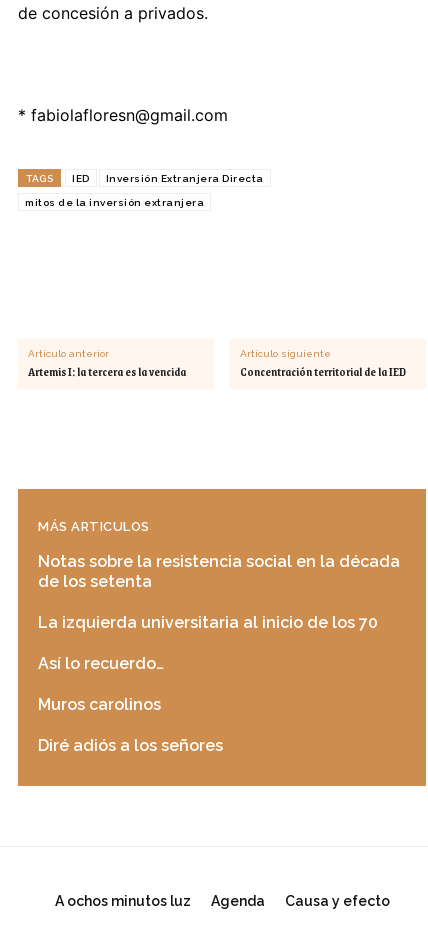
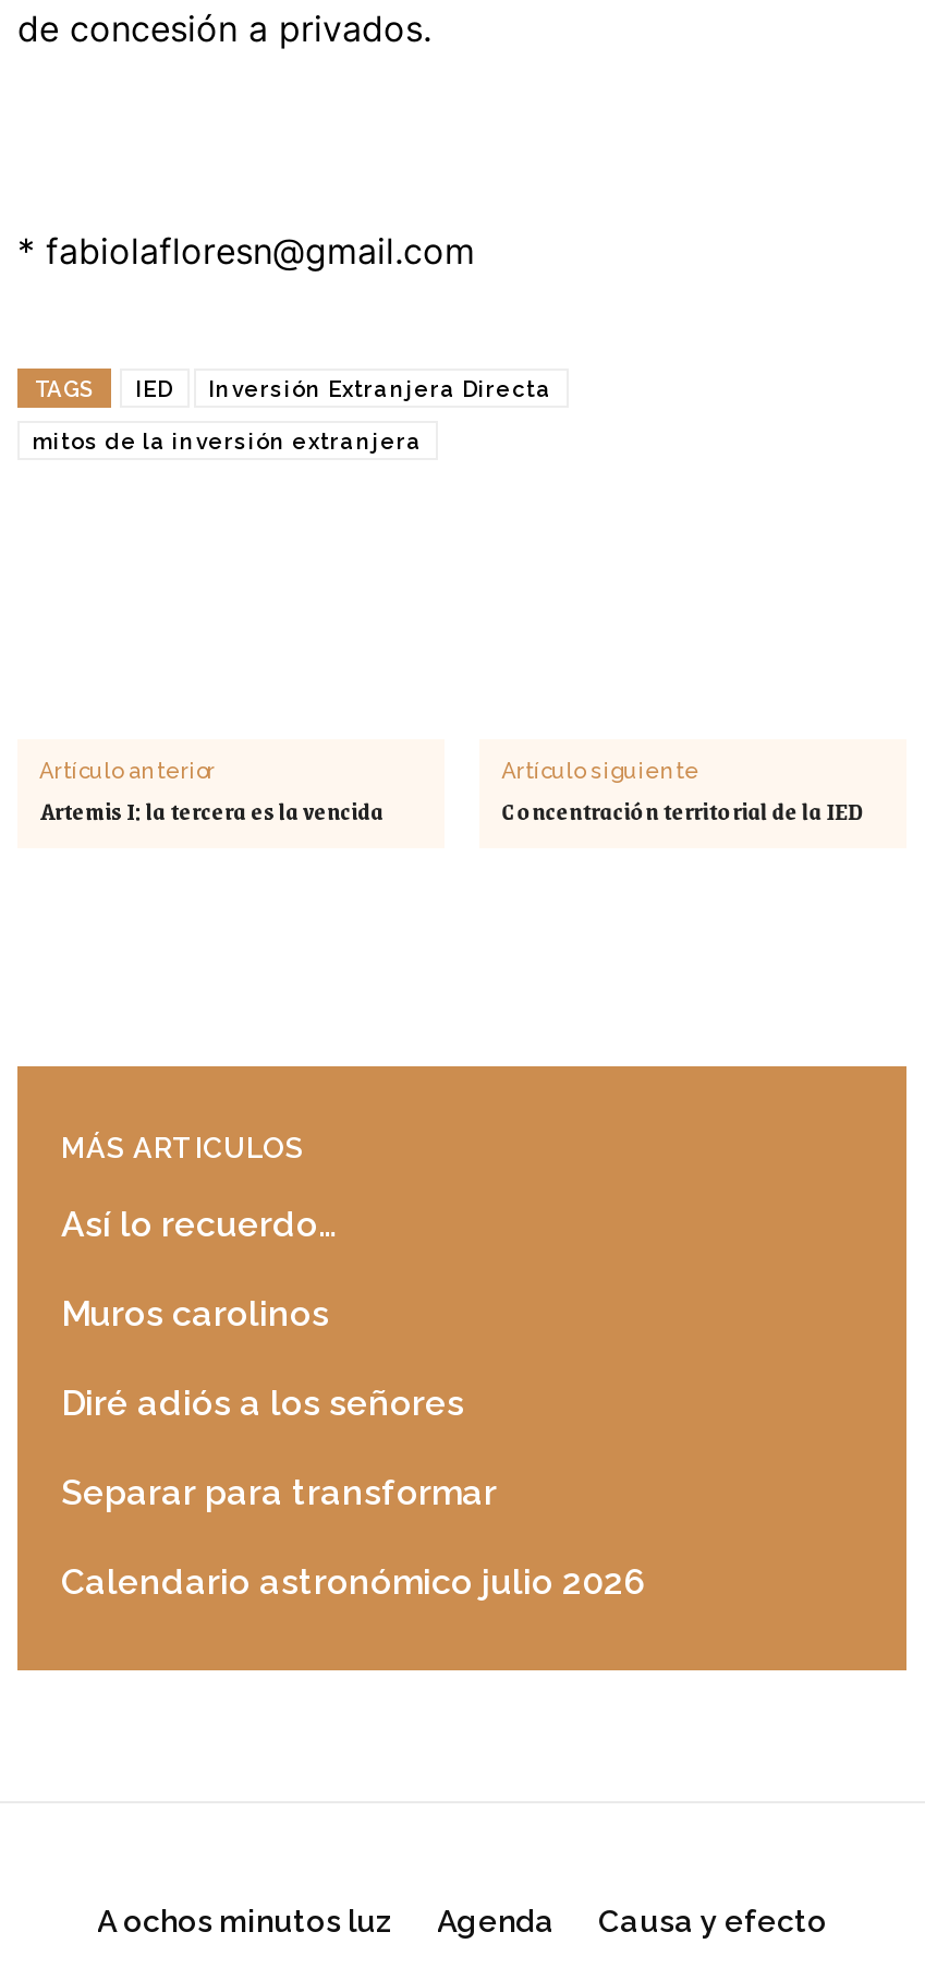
[38,552,400,632] Notas sobre la resistencia social en la década | de los setenta | La izquierda universitaria al inicio de los 70 -> none
moved [38,654,223,755] -> [61,1203,464,1423]: Así lo recuerdo… | Muros carolinos | Diré adiós a los señores
none -> [61,1471,645,1602] Separar para transformar | Calendario astronómico julio 2026

